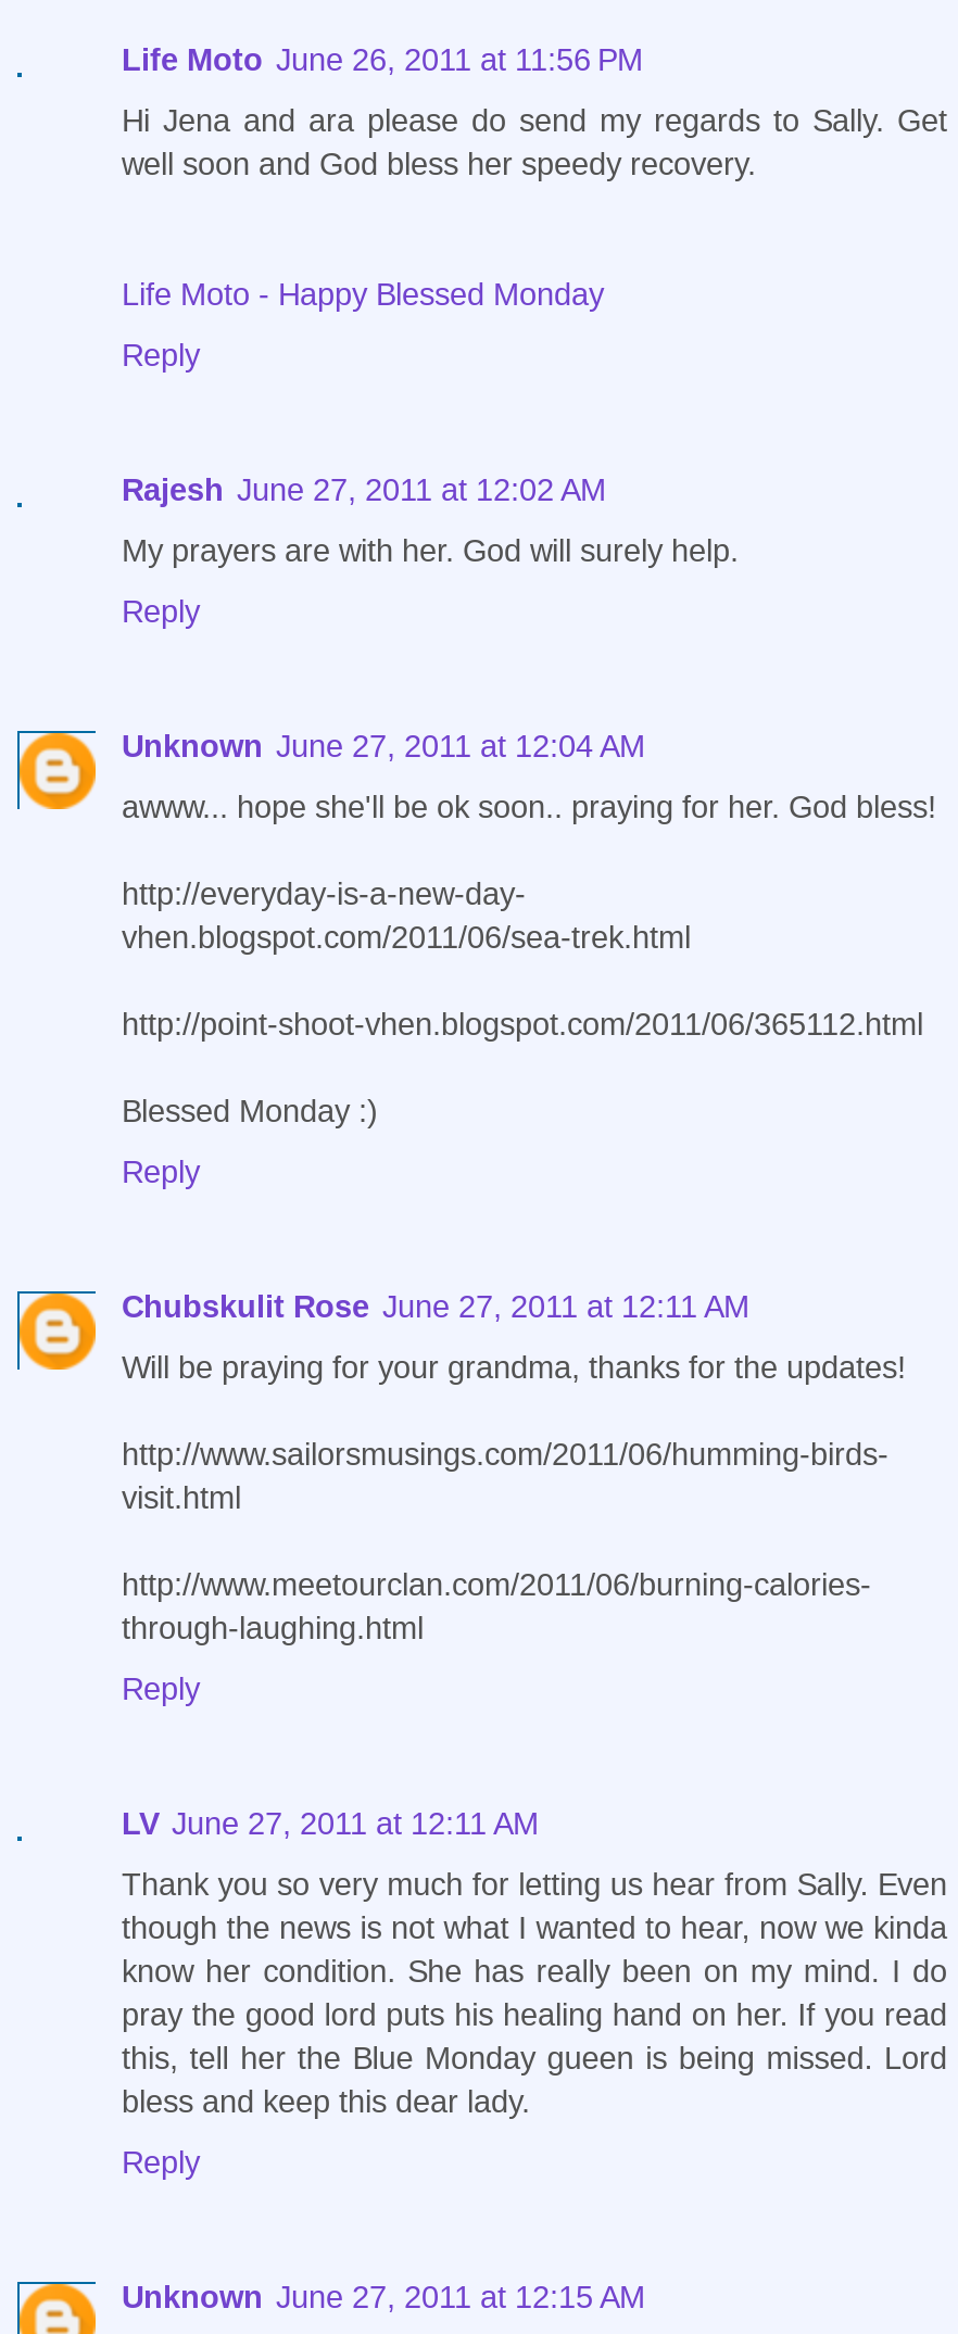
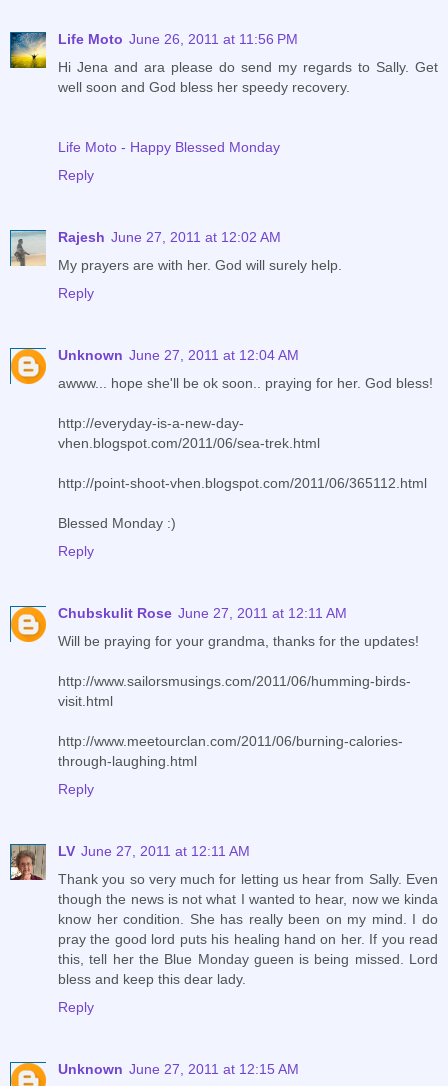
none -> [8,30,48,70] [image]
none -> [8,228,47,267] [image]
none -> [8,842,47,881] [image]

